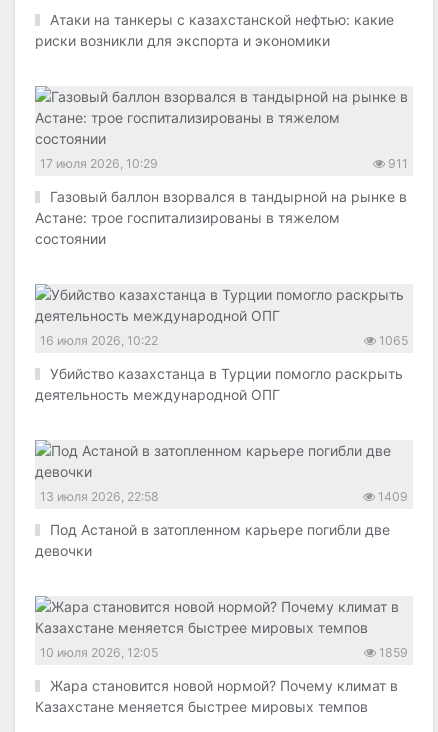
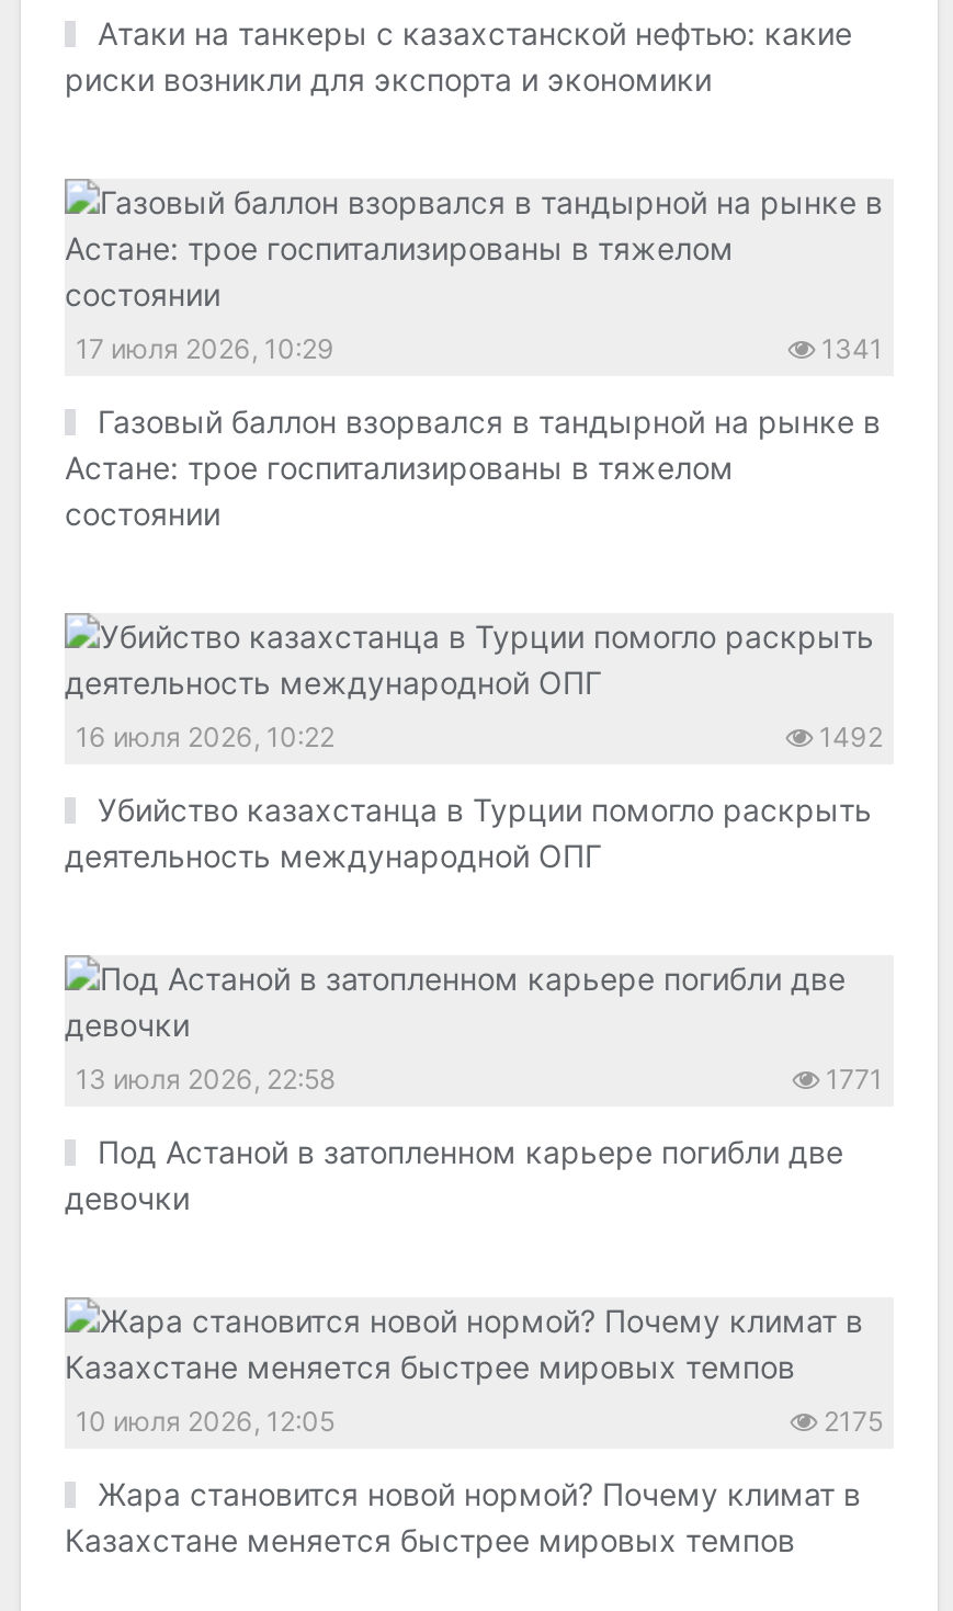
[385,156,408,171] 911 -> [815,333,883,366] 1341
[376,333,408,348] 1065 -> [813,721,883,754] 1492
[375,489,408,504] 1409 -> [819,1063,883,1096] 1771
[376,645,408,660] 1859 -> [817,1405,883,1438] 2175

